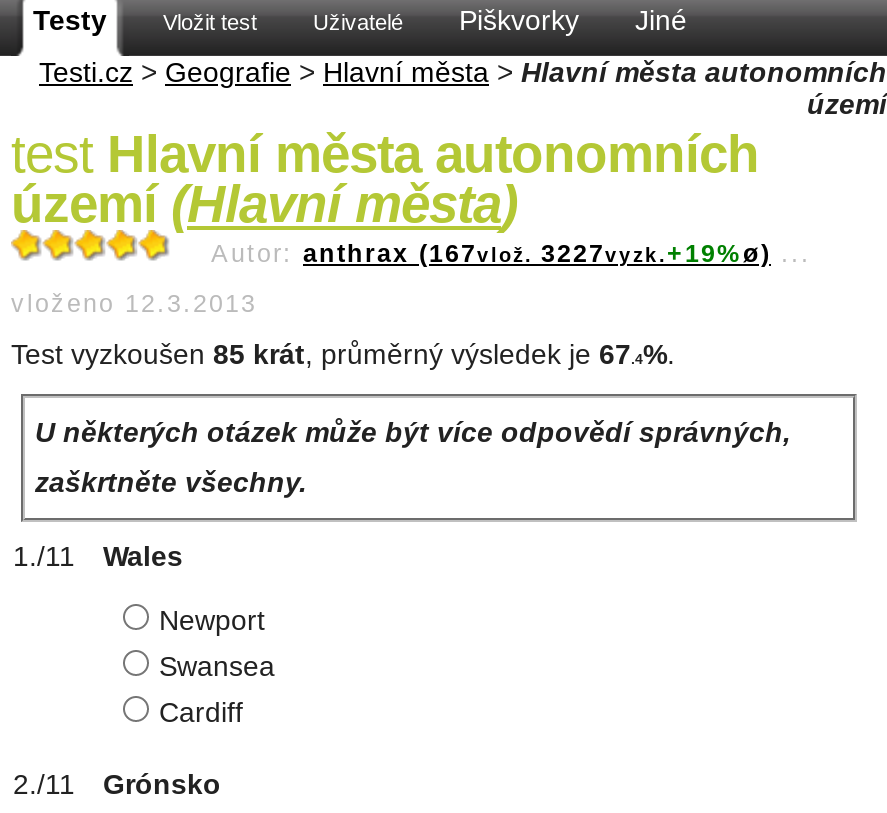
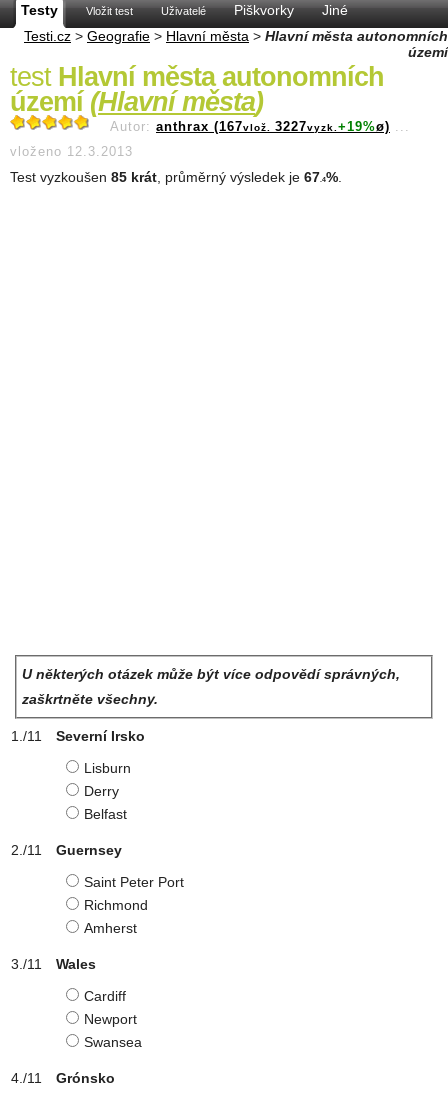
none -> [56,728,184,936] Severní Irsko | Lisburn | Derry | Belfast | Guernsey | Saint Peter Port | Richmond | Amherst
moved [159,604,275,682] -> [84,1011,142,1050]: Newport | Swansea
moved [159,696,243,728] -> [84,988,126,1004]: Cardiff

